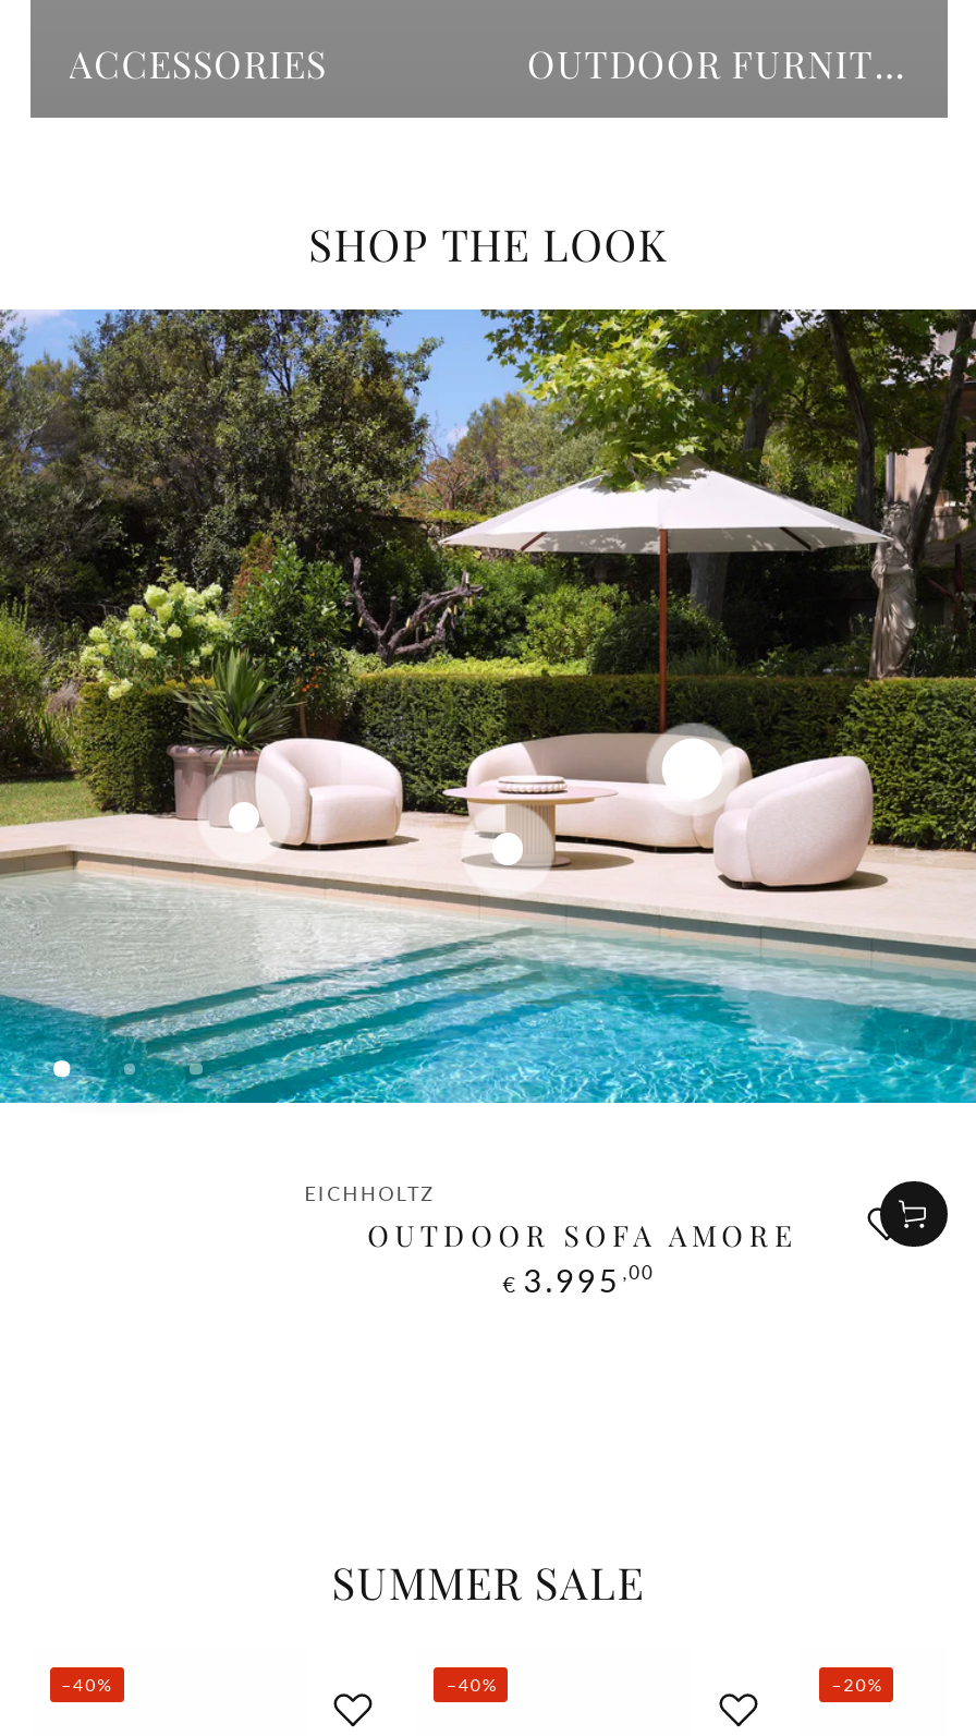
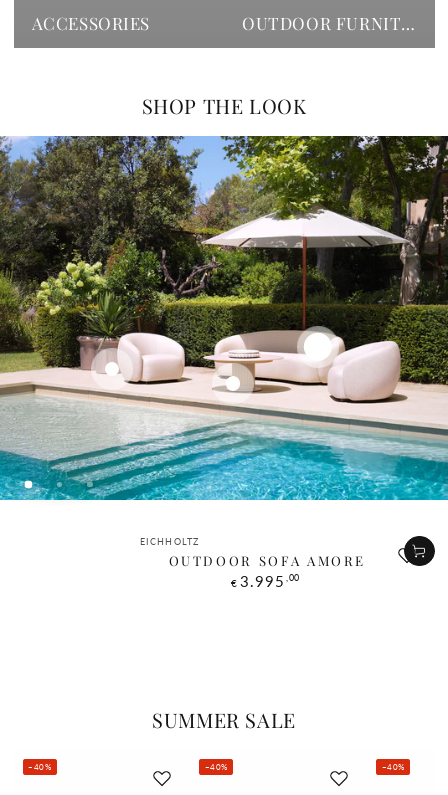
[831,1673,882,1695] –20% -> [382,762,405,772] –40%

